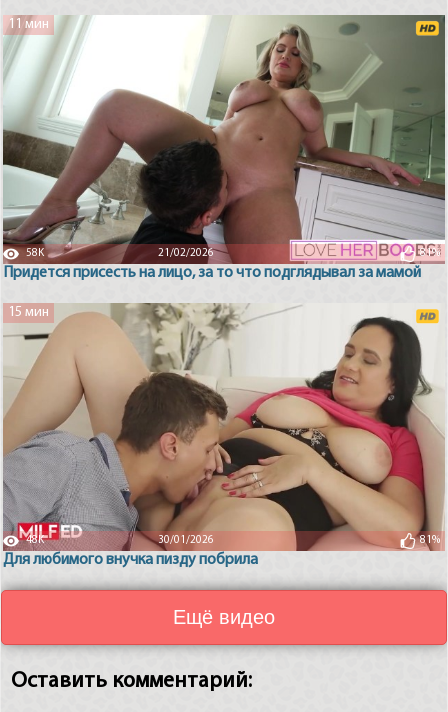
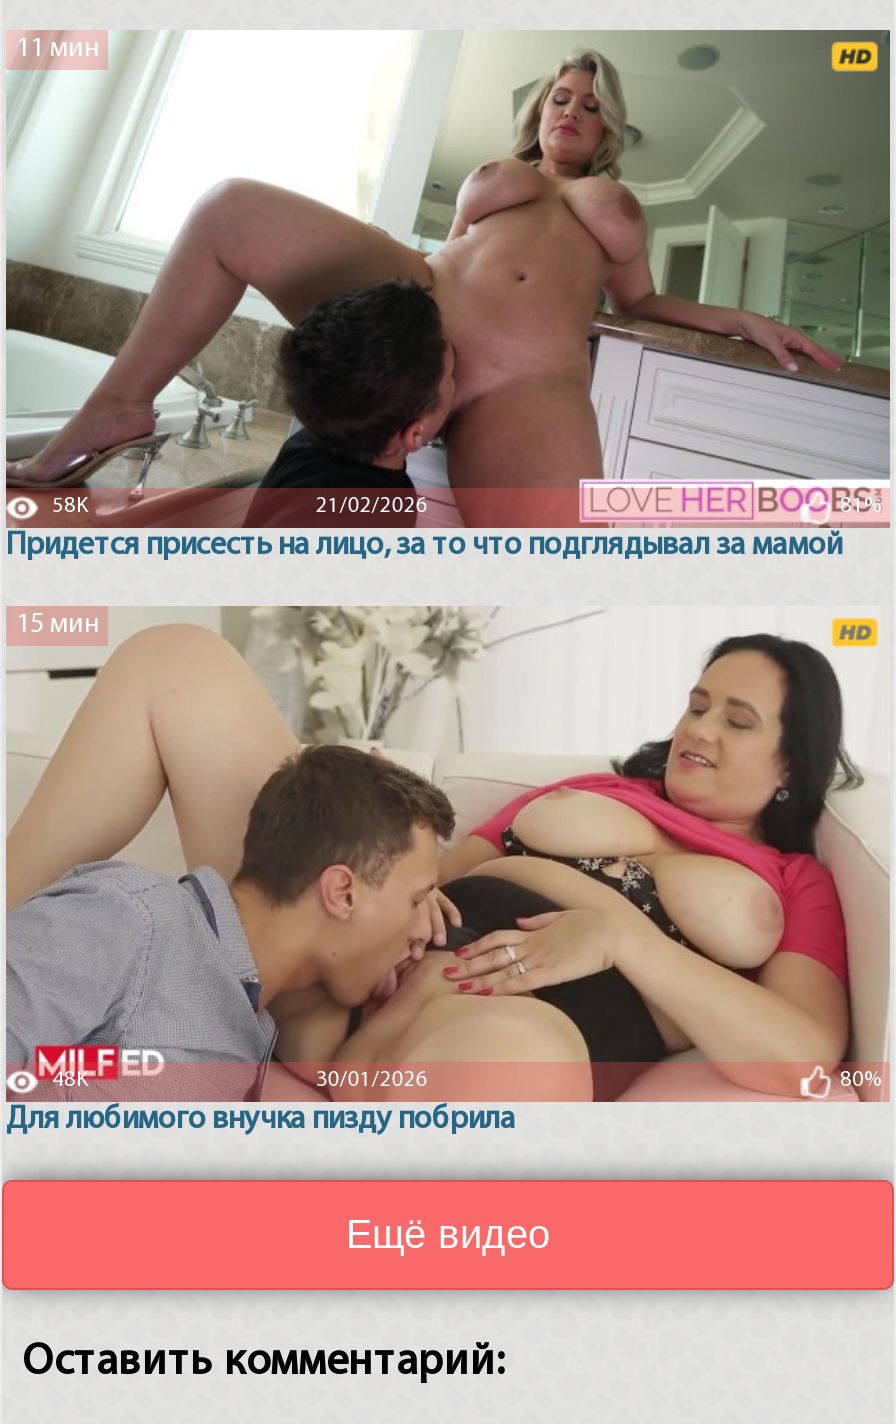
[420,535,440,546] 81% -> [840,1070,880,1092] 80%

